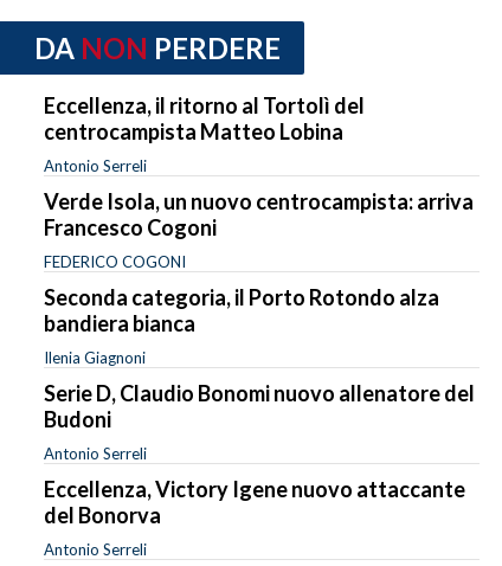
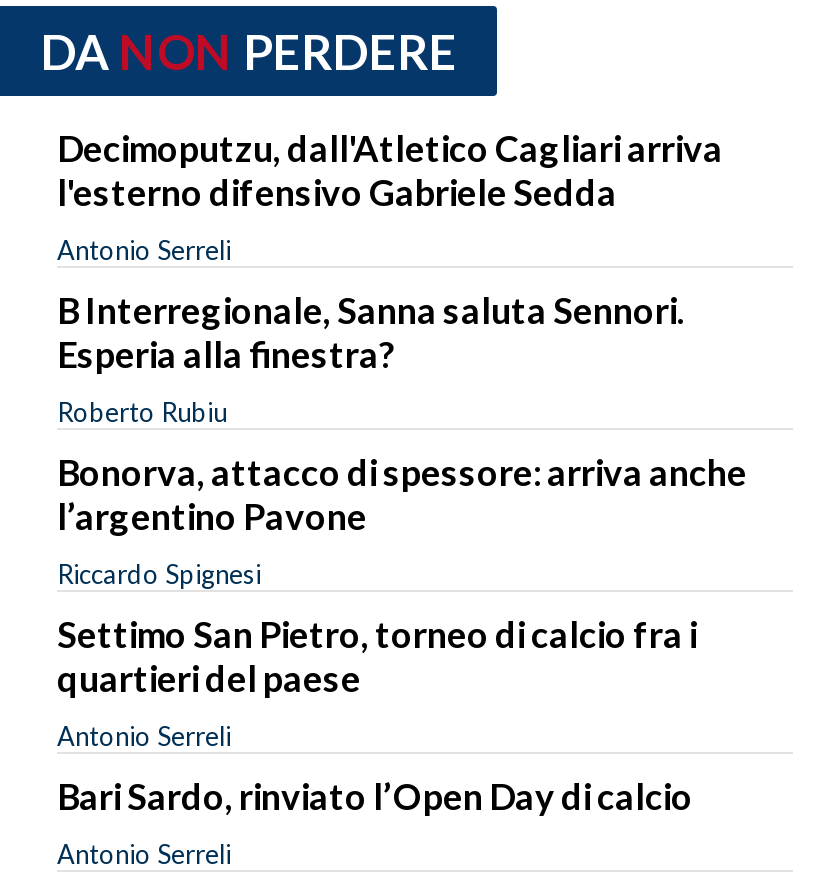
[44,92,365,144] Eccellenza, il ritorno al Tortolì del | centrocampista Matteo Lobina -> [57,125,723,213] Decimoputzu, dall'Atletico Cagliari arriva | l'esterno difensivo Gabriele Sedda
[44,188,474,240] Verde Isola, un nuovo centrocampista: arriva | Francesco Cogoni -> [57,287,685,375] B Interregionale, Sanna saluta Sennori. | Esperia alla finestra?
[44,252,186,271] FEDERICO COGONI -> [57,395,227,427] Roberto Rubiu
[44,284,439,336] Seconda categoria, il Porto Rotondo alza | bandiera bianca -> [57,449,747,537] Bonorva, attacco di spessore: arriva anche | l’argentino Pavone
[44,348,146,367] Ilenia Giagnoni -> [57,557,261,589] Riccardo Spignesi
[44,380,475,432] Serie D, Claudio Bonomi nuovo allenatore del | Budoni -> [57,611,697,699] Settimo San Pietro, torneo di calcio fra i | quartieri del paese
[44,476,465,528] Eccellenza, Victory Igene nuovo attaccante | del Bonorva -> [57,773,693,817] Bari Sardo, rinviato l’Open Day di calcio

